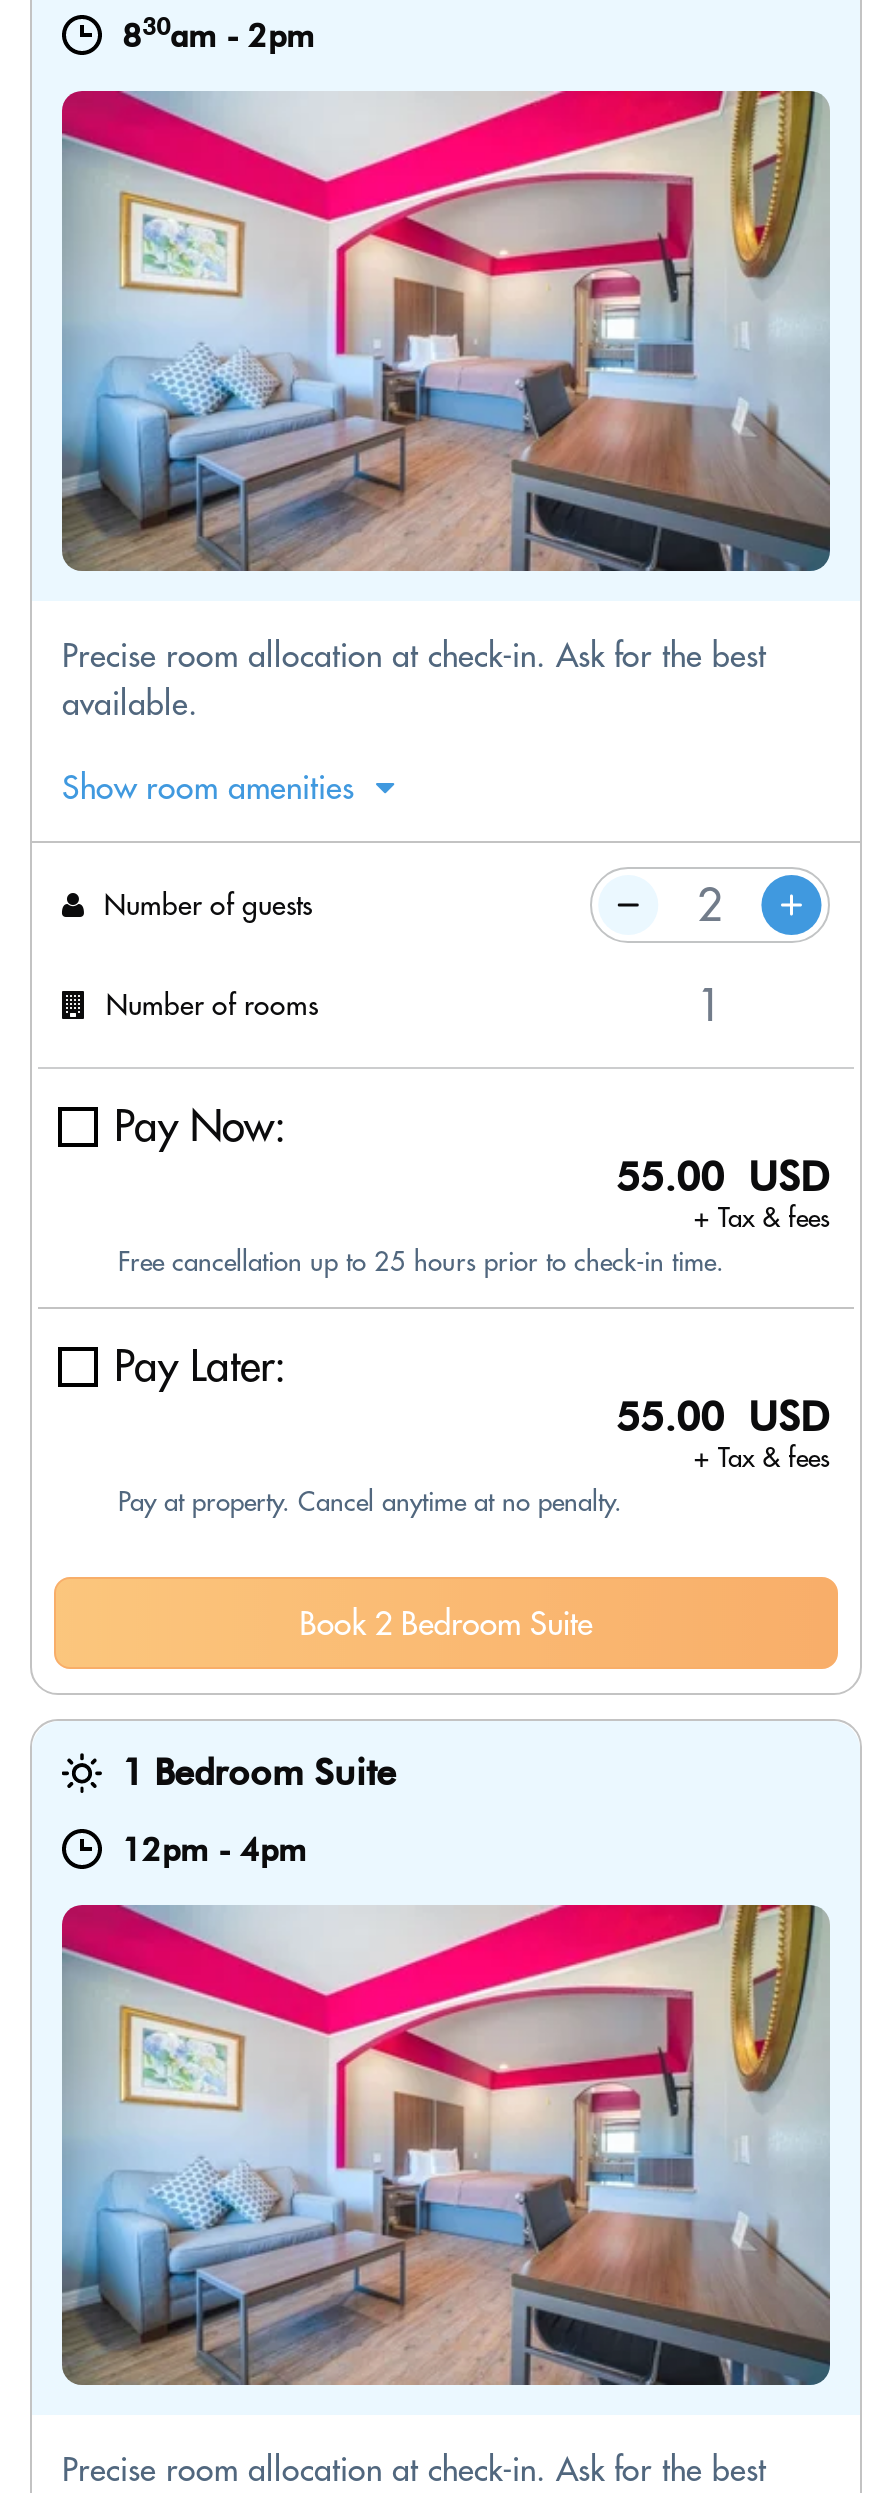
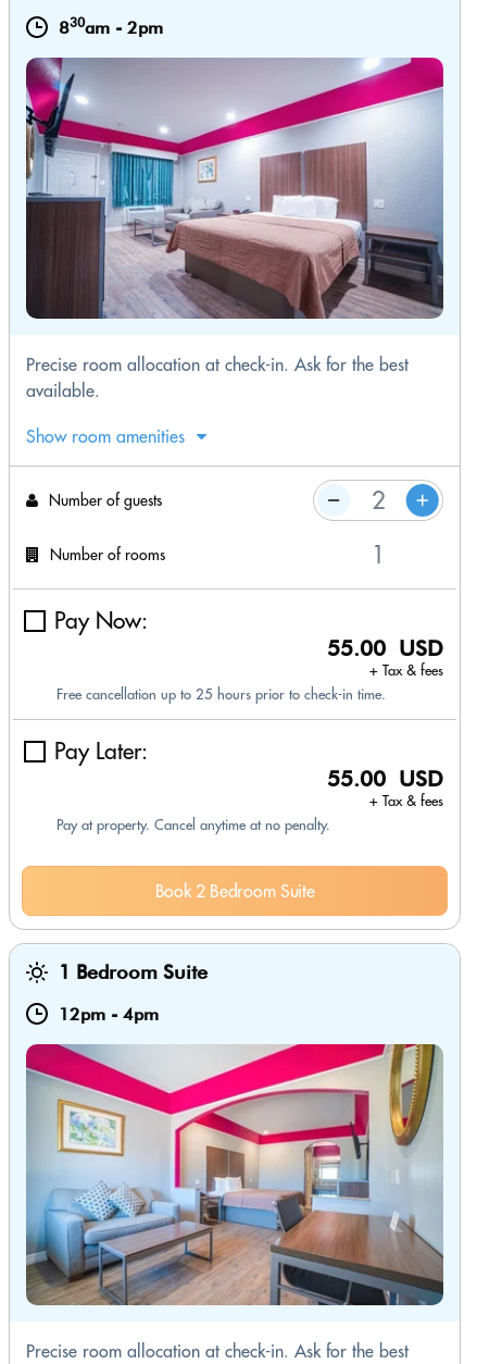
[60,89,830,573] [image] -> [25,57,444,320] [image]

